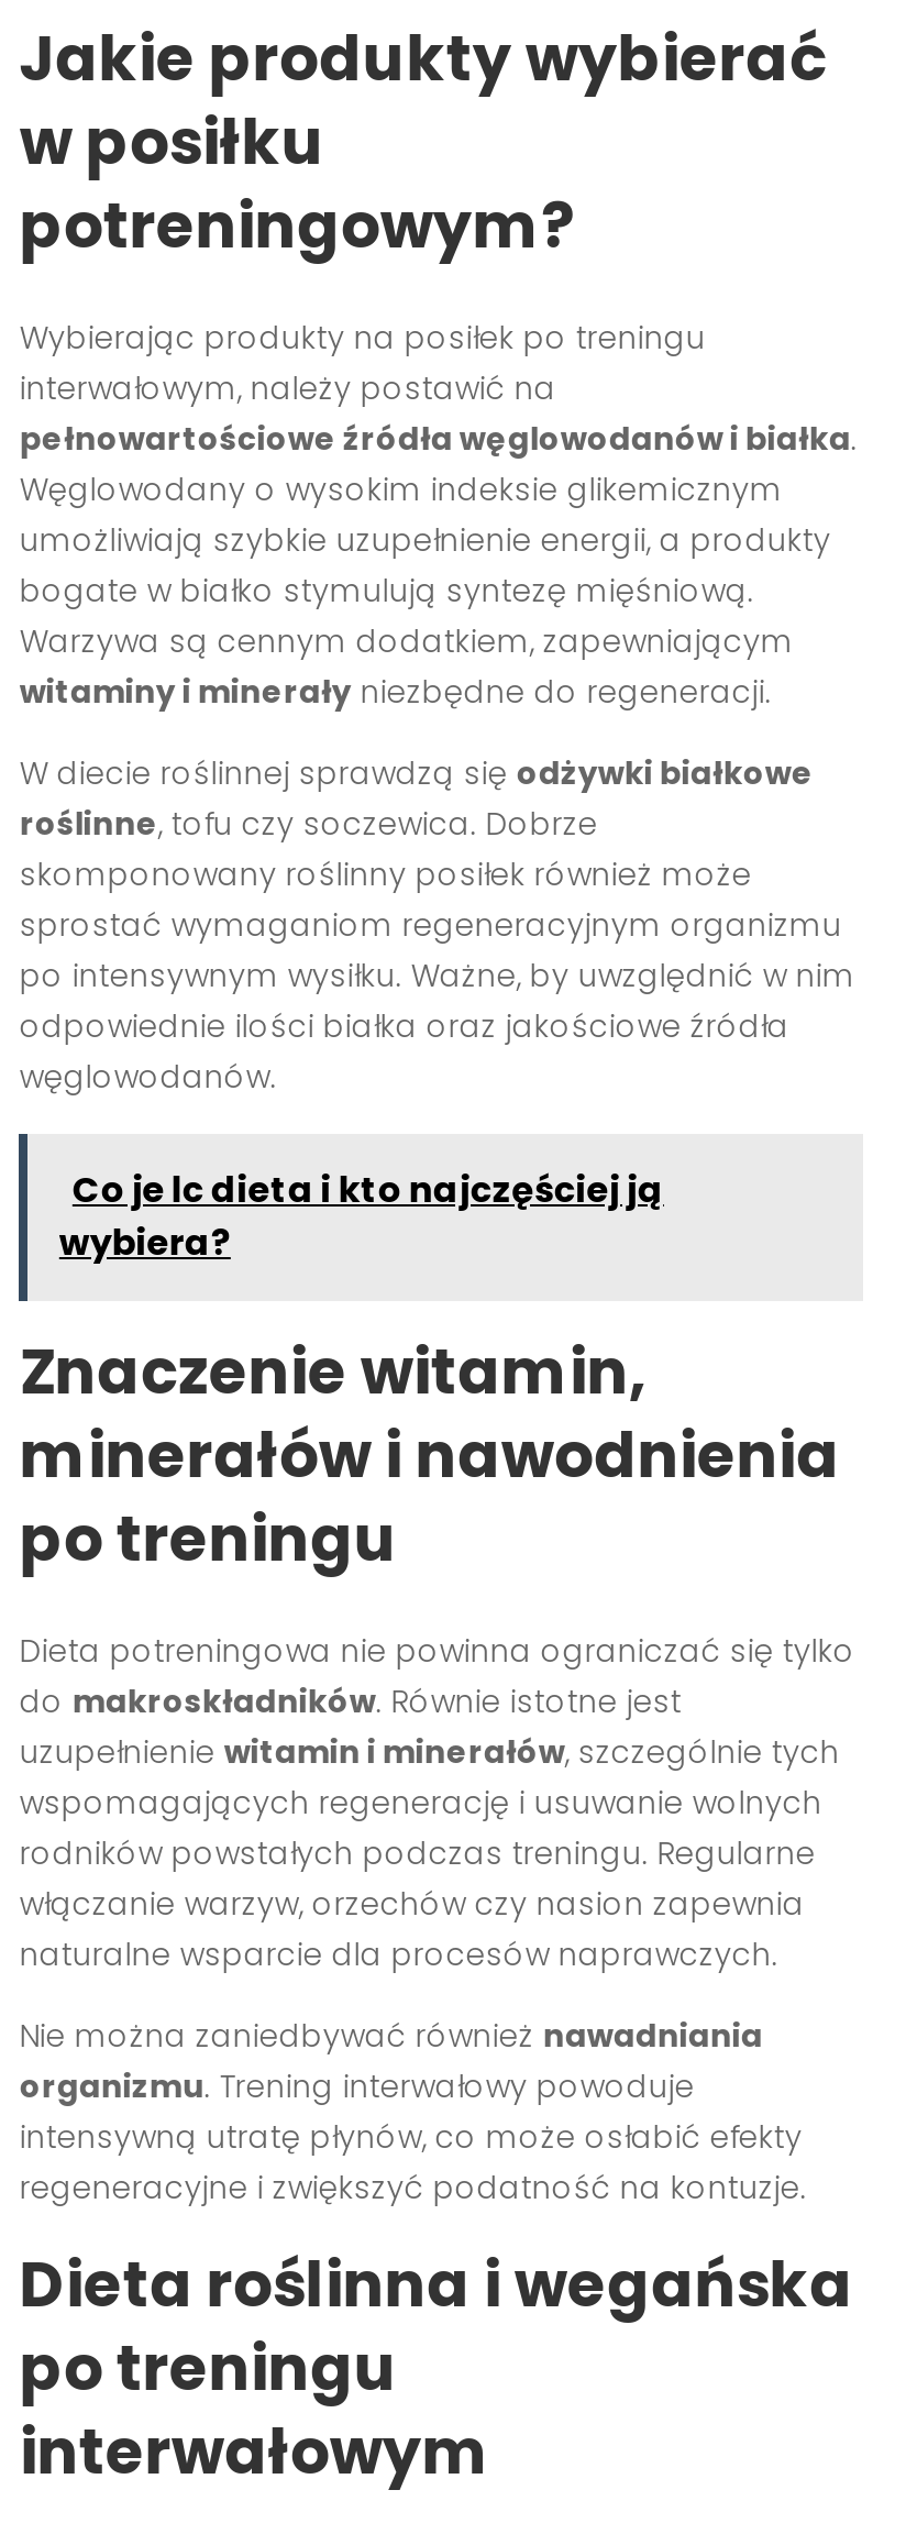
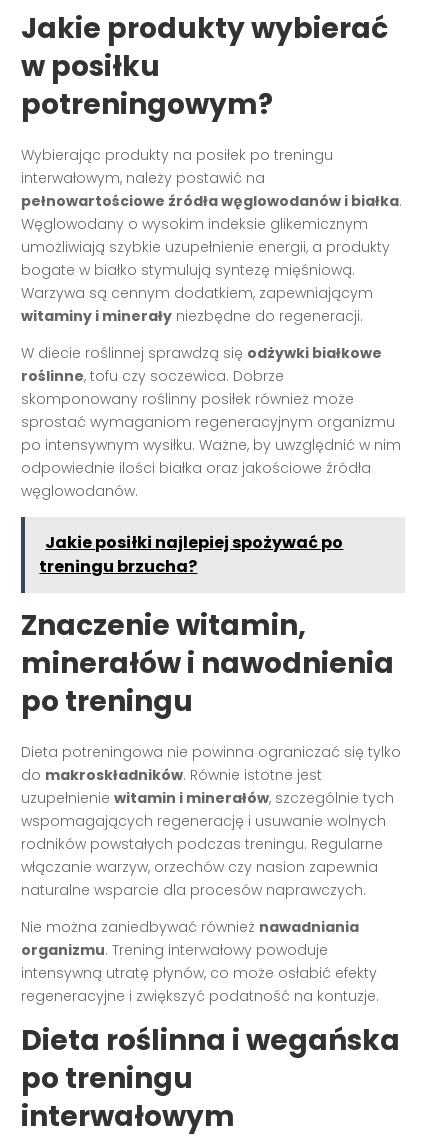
[59,1165,664,1269] Co je lc dieta i kto najczęściej ją | wybiera? -> [39,531,343,578] Jakie posiłki najlepiej spożywać po | treningu brzucha?

